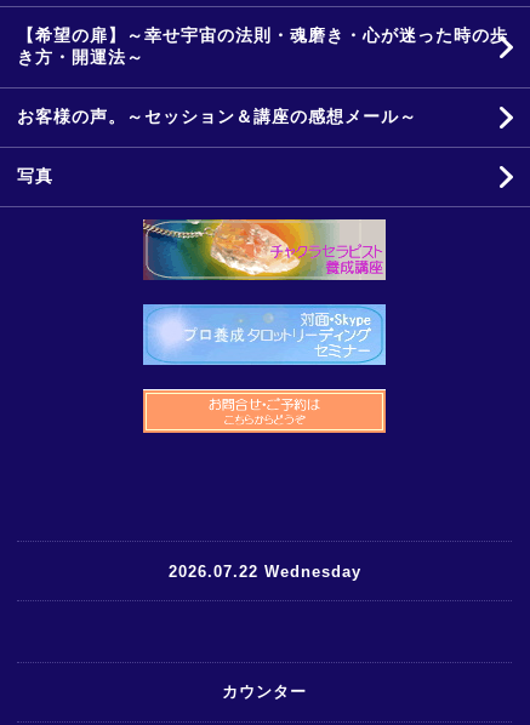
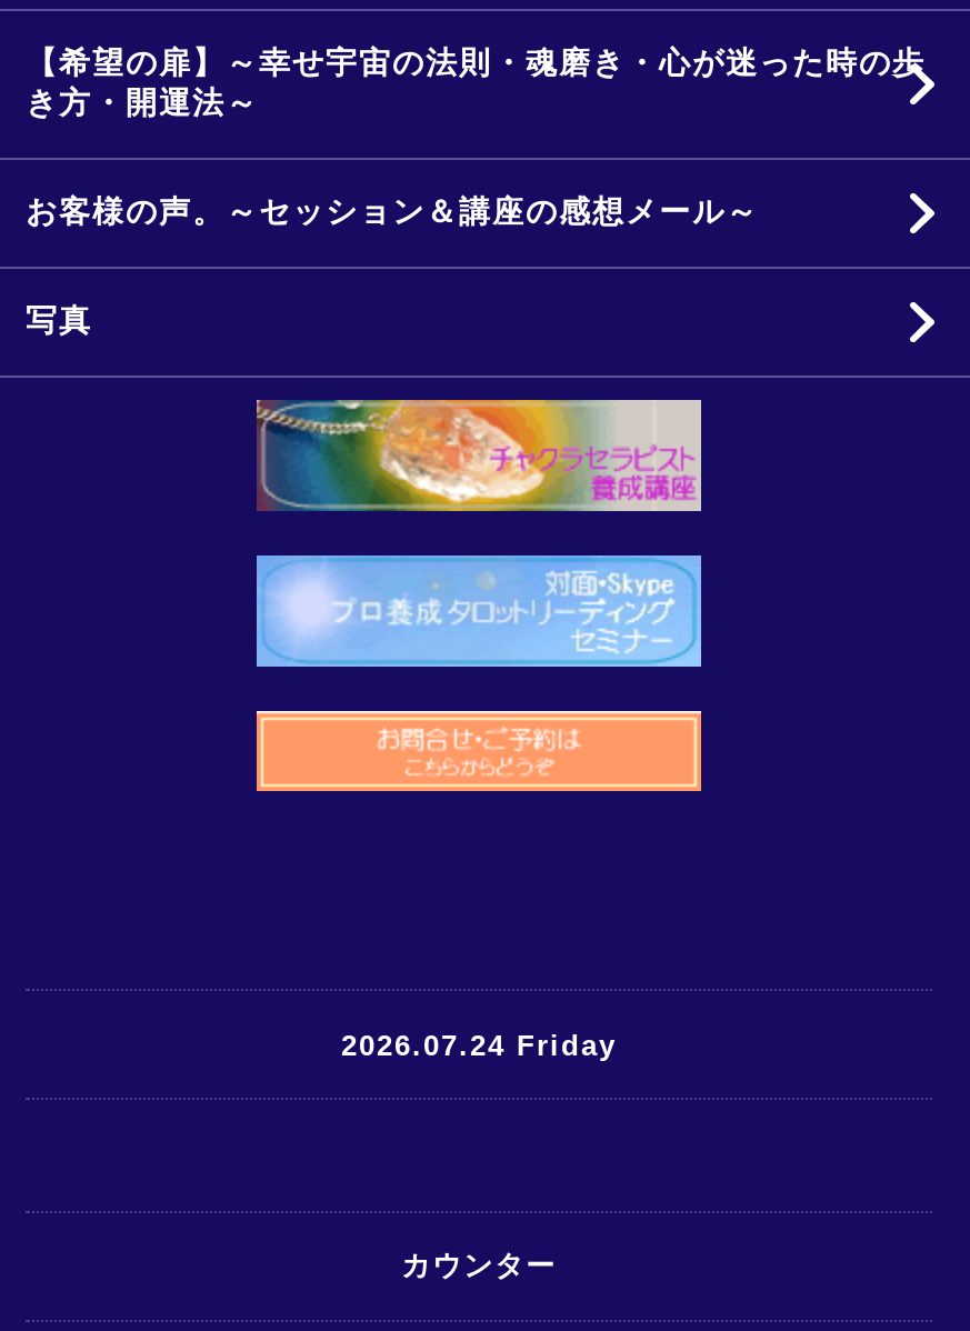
[168,562,361,580] 2026.07.22 Wednesday -> [341,1028,617,1061] 2026.07.24 Friday

